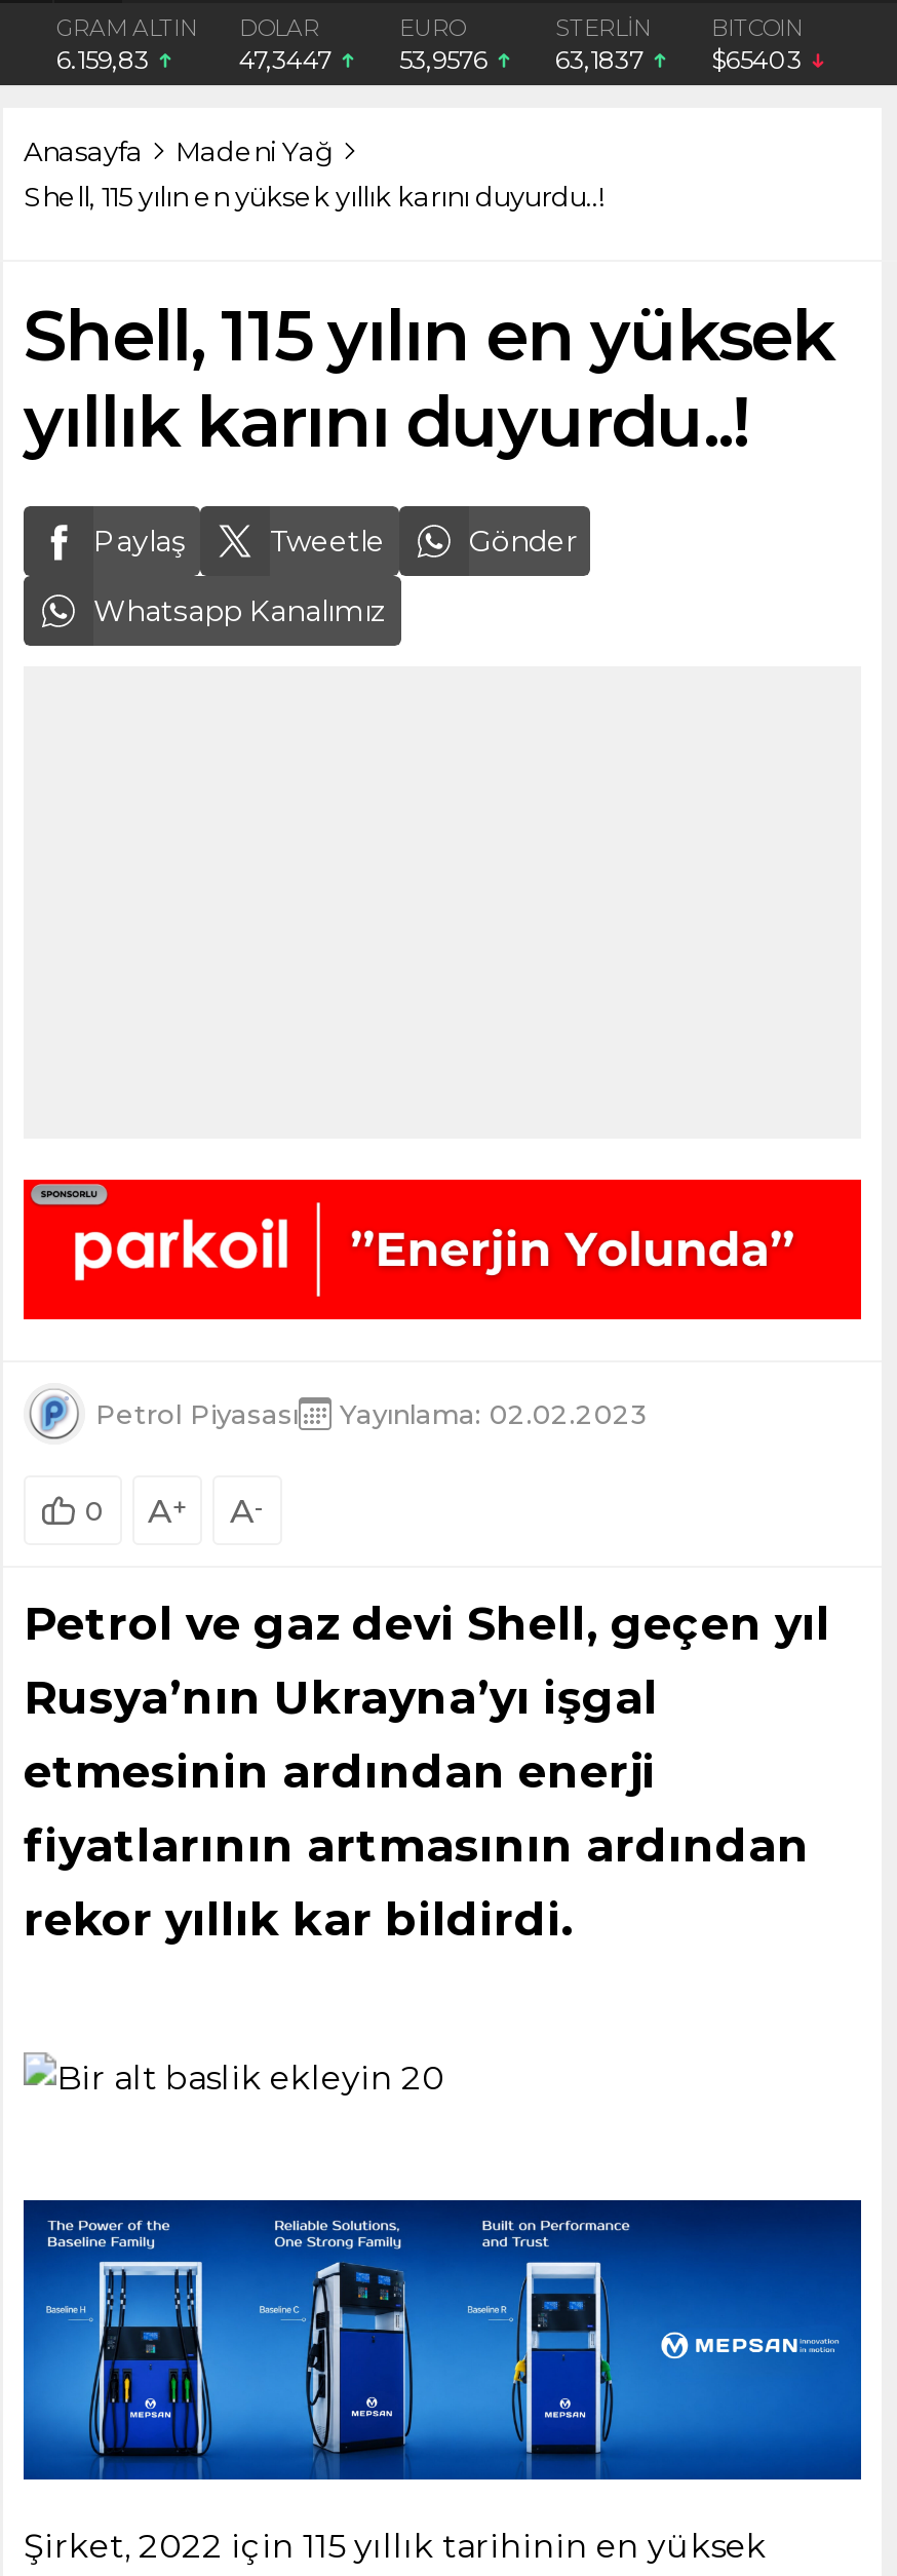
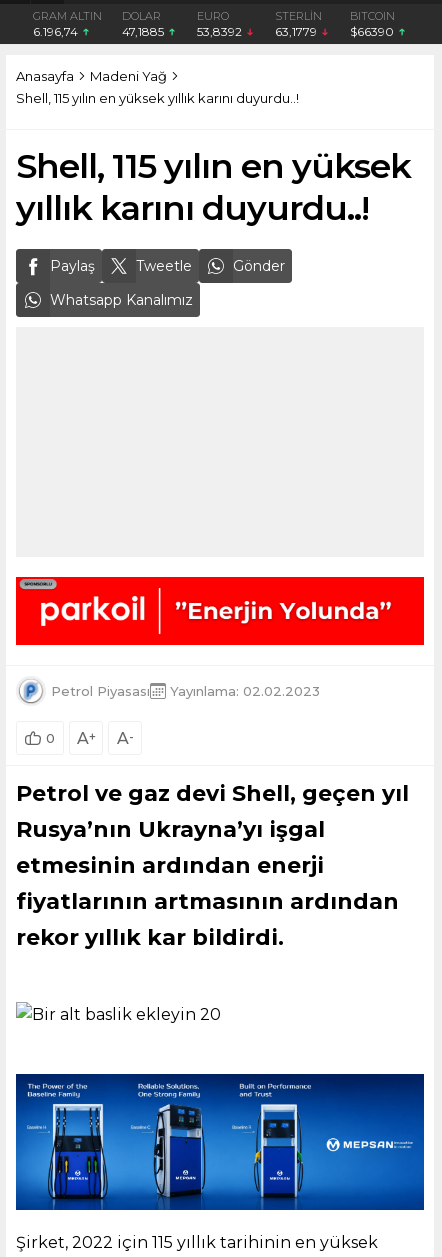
[56,44,155,75] 6.159,83 -> [33,24,81,39] 6.196,74
[239,44,338,75] 47,3447 -> [122,24,167,39] 47,1885
[399,44,494,75] 53,9576 -> [197,24,245,39] 53,8392
[555,44,650,75] 63,1837 -> [275,24,320,39] 63,1779
[711,44,808,75] $65403 -> [350,24,397,39] $66390

